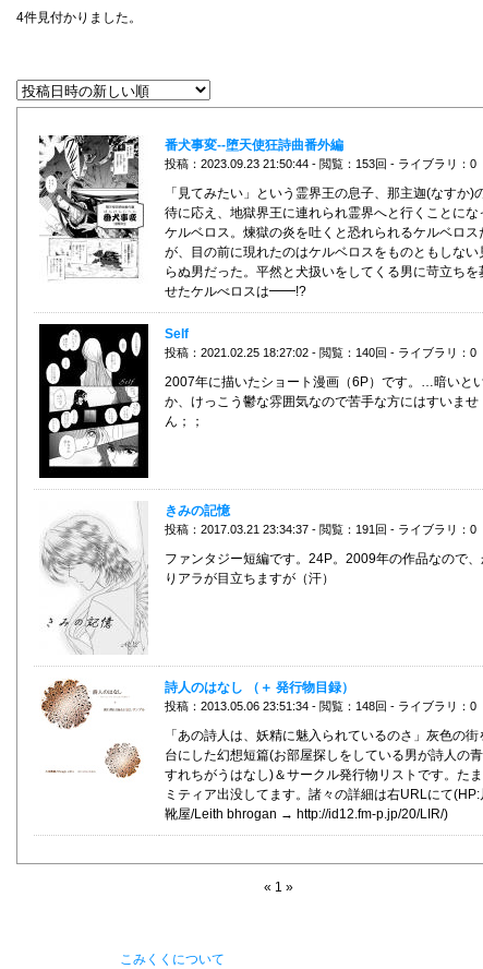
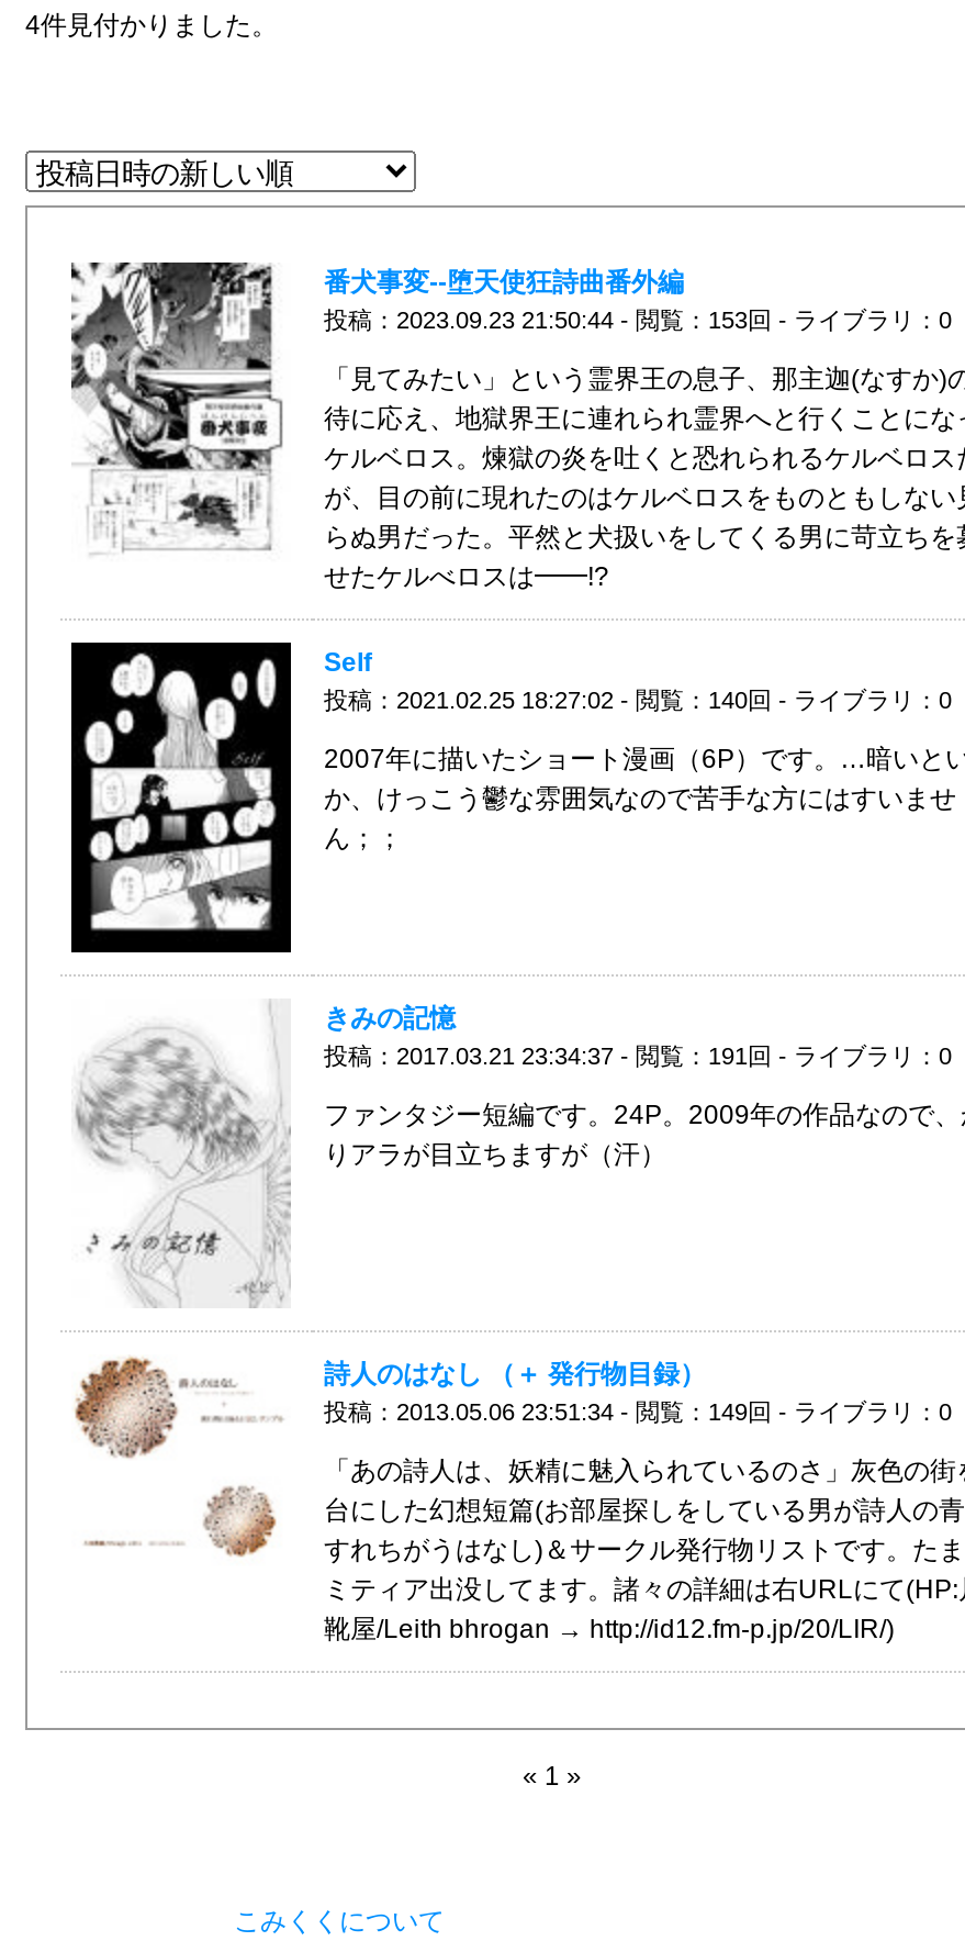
[165,699,476,713] 投稿：2013.05.06 23:51:34 - 閲覧：148回 - ライブラリ：0 -> [324,1398,952,1425] 投稿：2013.05.06 23:51:34 - 閲覧：149回 - ライブラリ：0

